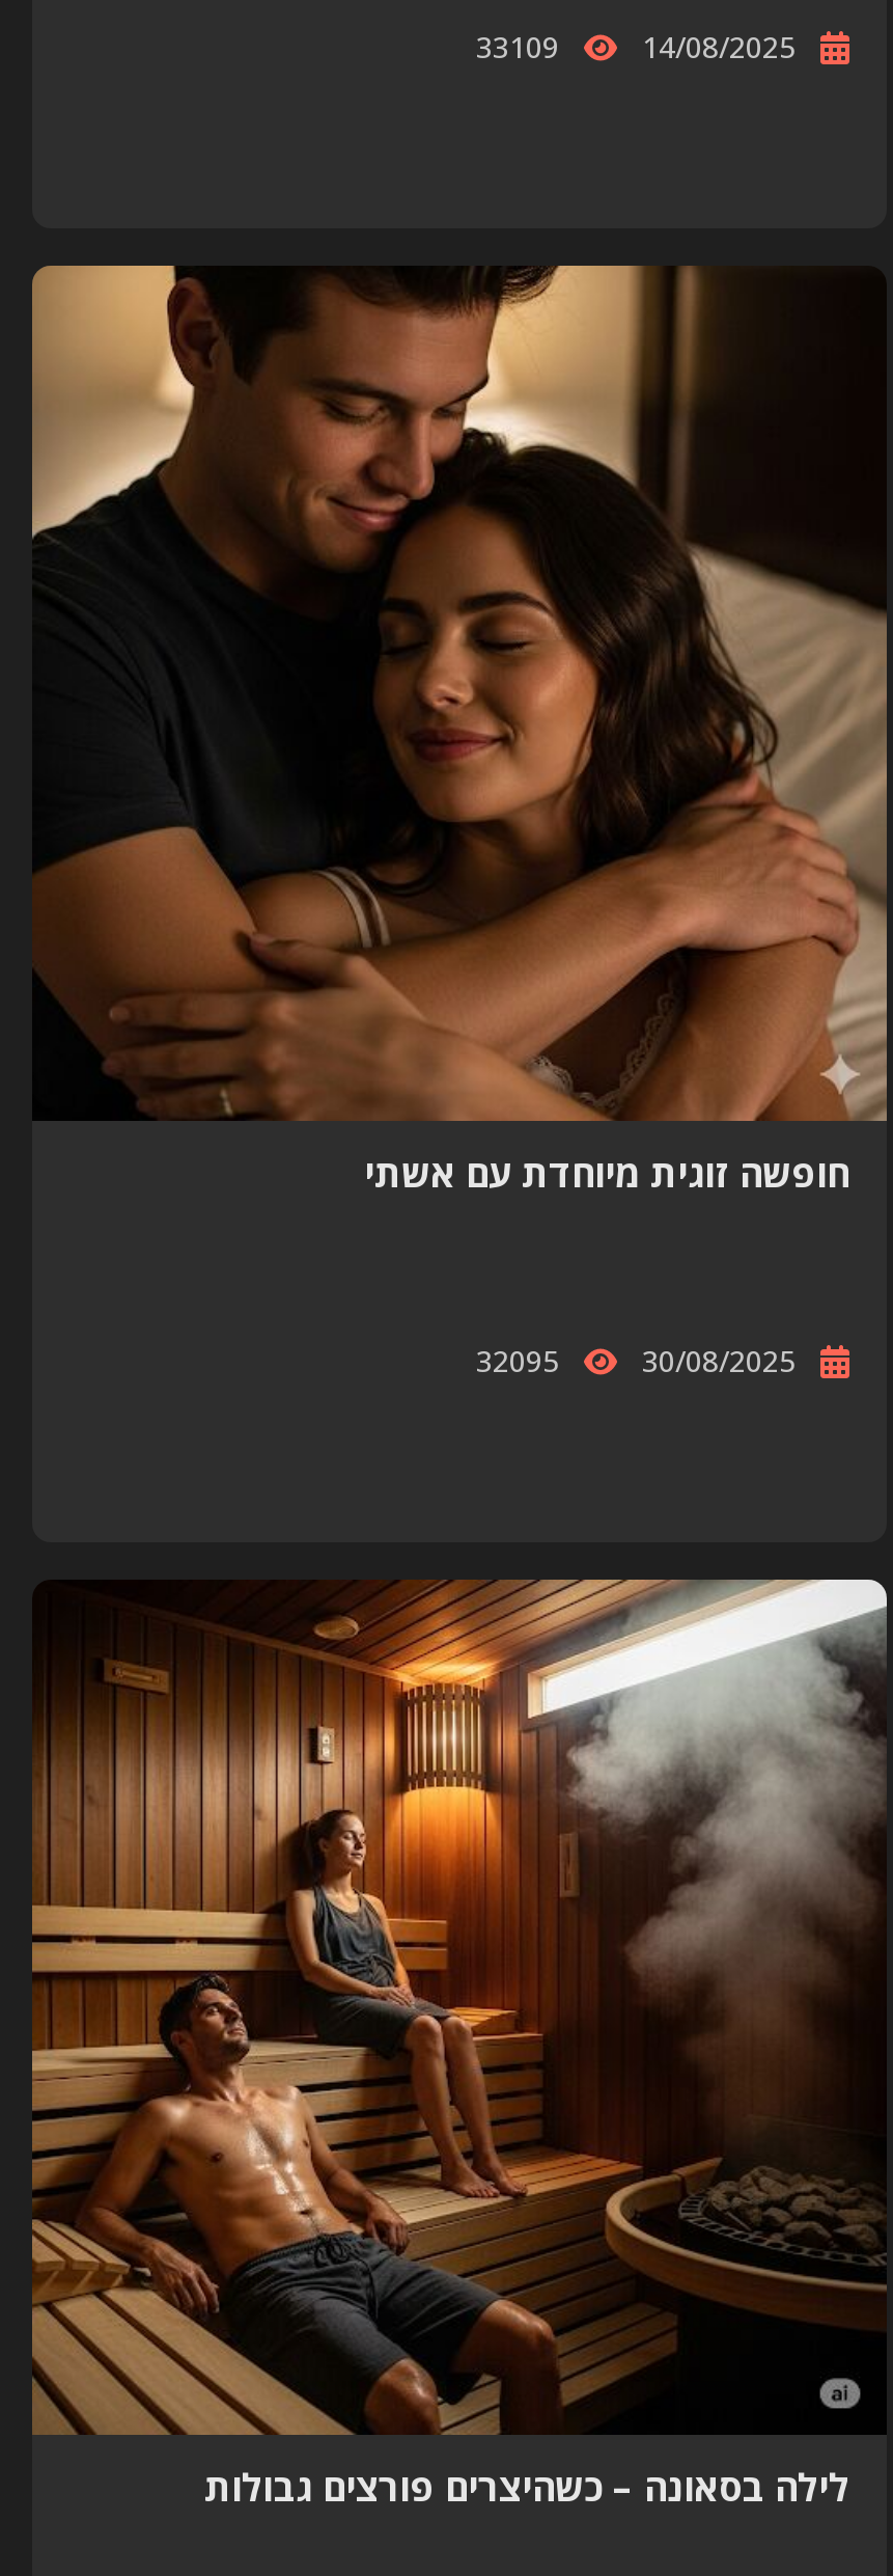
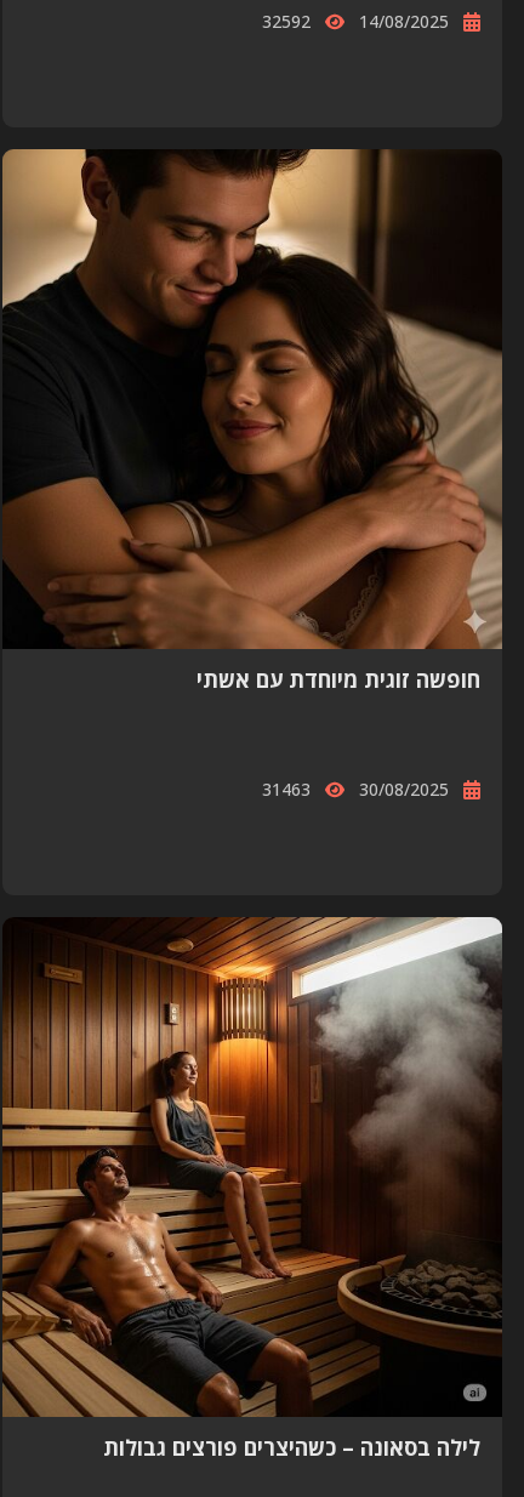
[476,27,559,66] 33109 -> [262,10,311,33] 32592
[476,1341,559,1380] 32095 -> [262,778,311,801] 31463

